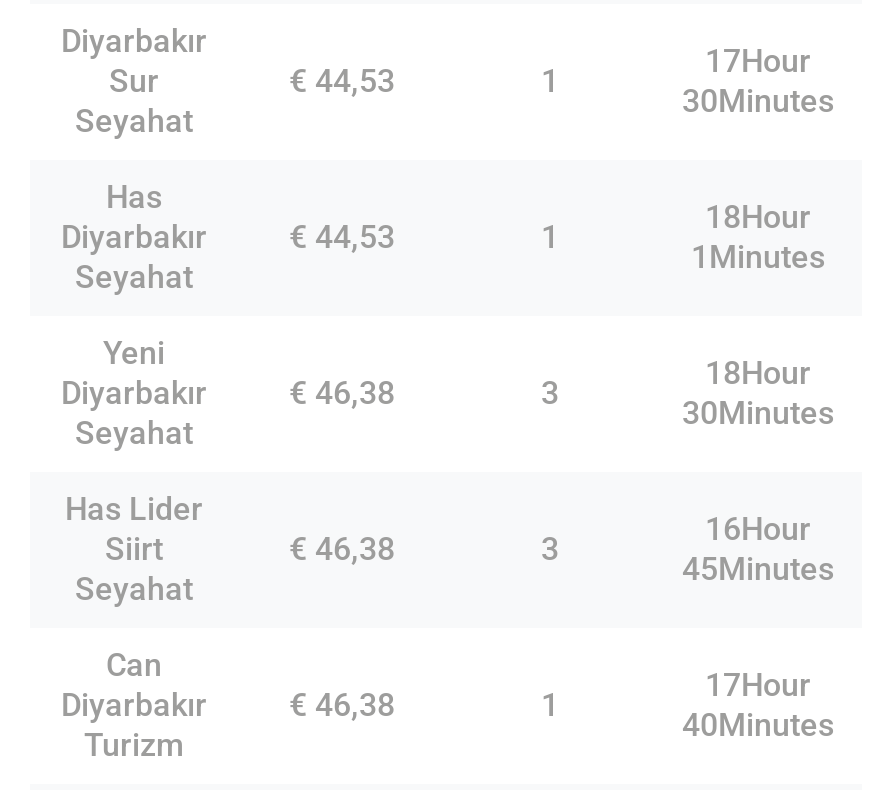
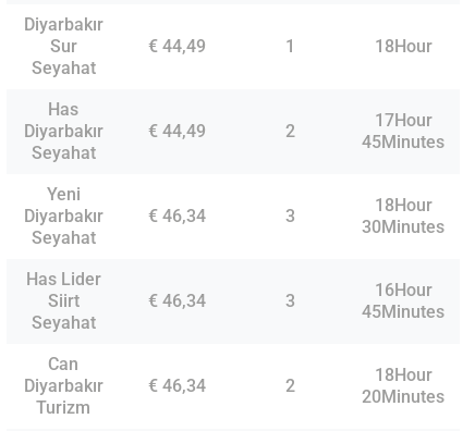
[682,43,834,121] 17Hour | 30Minutes -> [374,36,432,57] 18Hour
[289,63,395,101] € 44,53 -> [148,36,205,57] € 44,49
[691,199,825,277] 18Hour | 1Minutes -> [362,110,444,153] 17Hour | 45Minutes
[289,219,559,257] € 44,53 | 1 -> [148,121,295,142] € 44,49 | 2
[289,375,395,413] € 46,38 -> [148,206,205,227] € 46,34
[289,531,395,569] € 46,38 -> [148,291,205,312] € 46,34
[682,667,834,745] 17Hour | 40Minutes -> [362,365,444,407] 18Hour | 20Minutes
[289,687,559,725] € 46,38 | 1 -> [148,376,295,396] € 46,34 | 2

